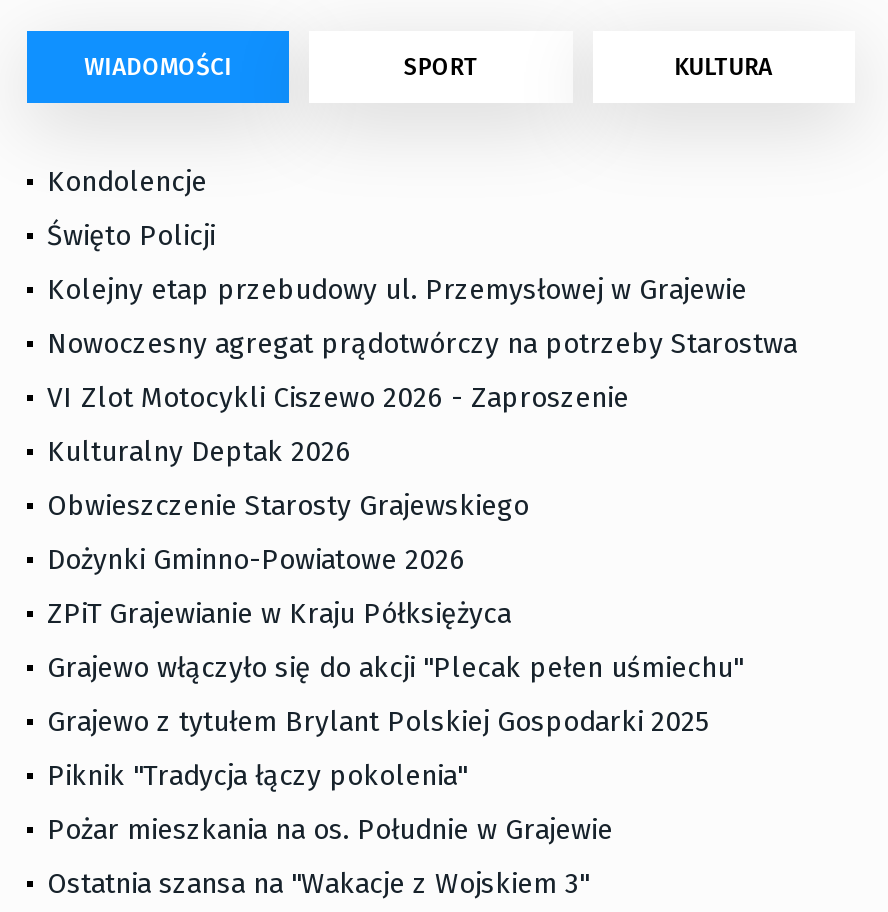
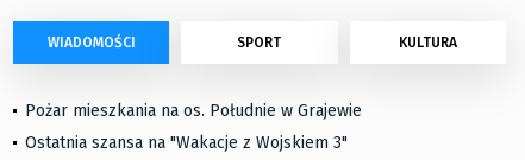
[47,166,797,794] Kondolencje | Święto Policji | Kolejny etap przebudowy ul. Przemysłowej w Grajewie | Nowoczesny agregat prądotwórczy na potrzeby Starostwa | VI Zlot Motocykli Ciszewo 2026 - Zaproszenie | Kulturalny Deptak 2026 | Obwieszczenie Starosty Grajewskiego | Dożynki Gminno-Powiatowe 2026 | ZPiT Grajewianie w Kraju Półksiężyca | Grajewo włączyło się do akcji "Plecak pełen uśmiechu" | Grajewo z tytułem Brylant Polskiej Gospodarki 2025 | Piknik "Tradycja łączy pokolenia" -> none

